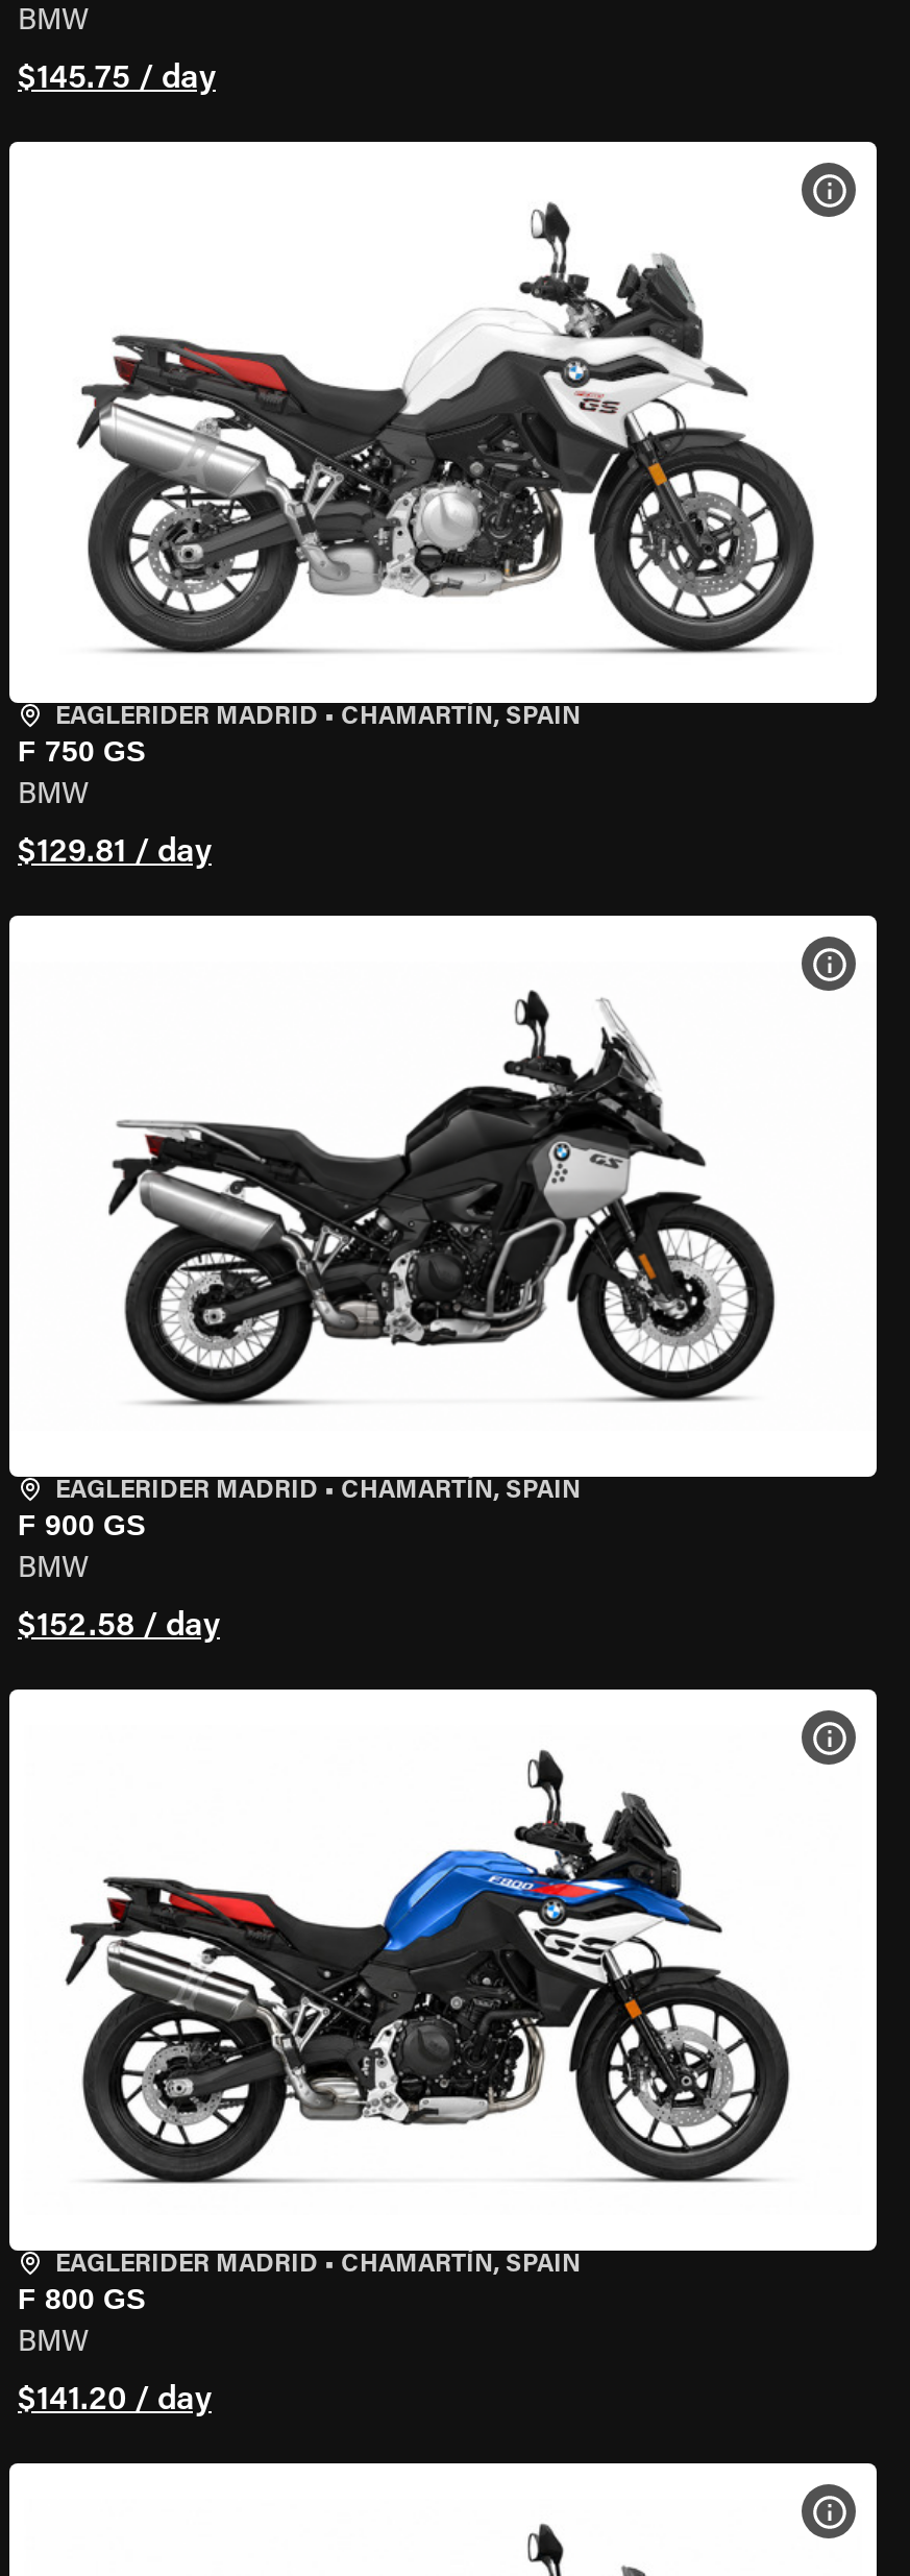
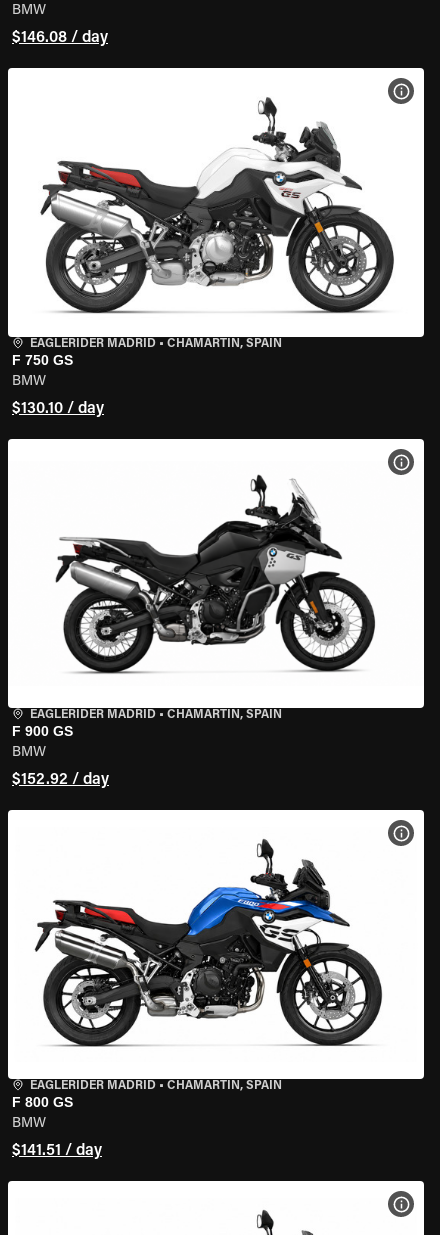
[18,63,216,96] $145.75 / day -> [12,30,108,46] $146.08 / day
[18,836,212,870] $129.81 / day -> [12,401,104,417] $130.10 / day
[18,1610,220,1644] $152.58 / day -> [12,772,109,788] $152.92 / day
[18,2384,212,2417] $141.20 / day -> [12,1143,102,1159] $141.51 / day

